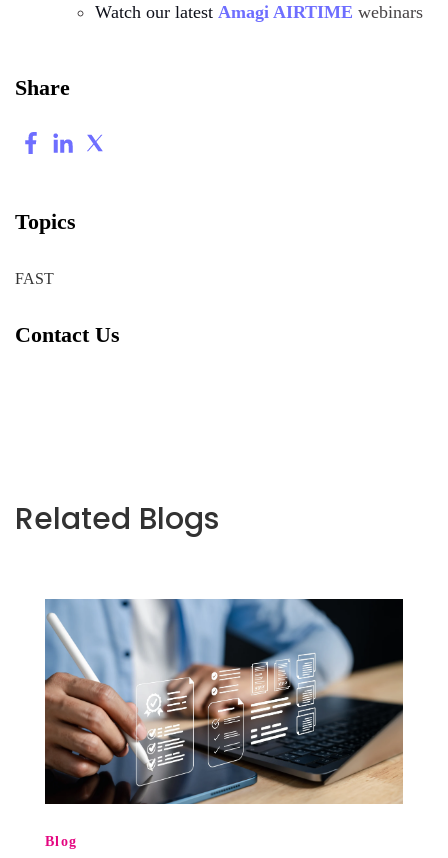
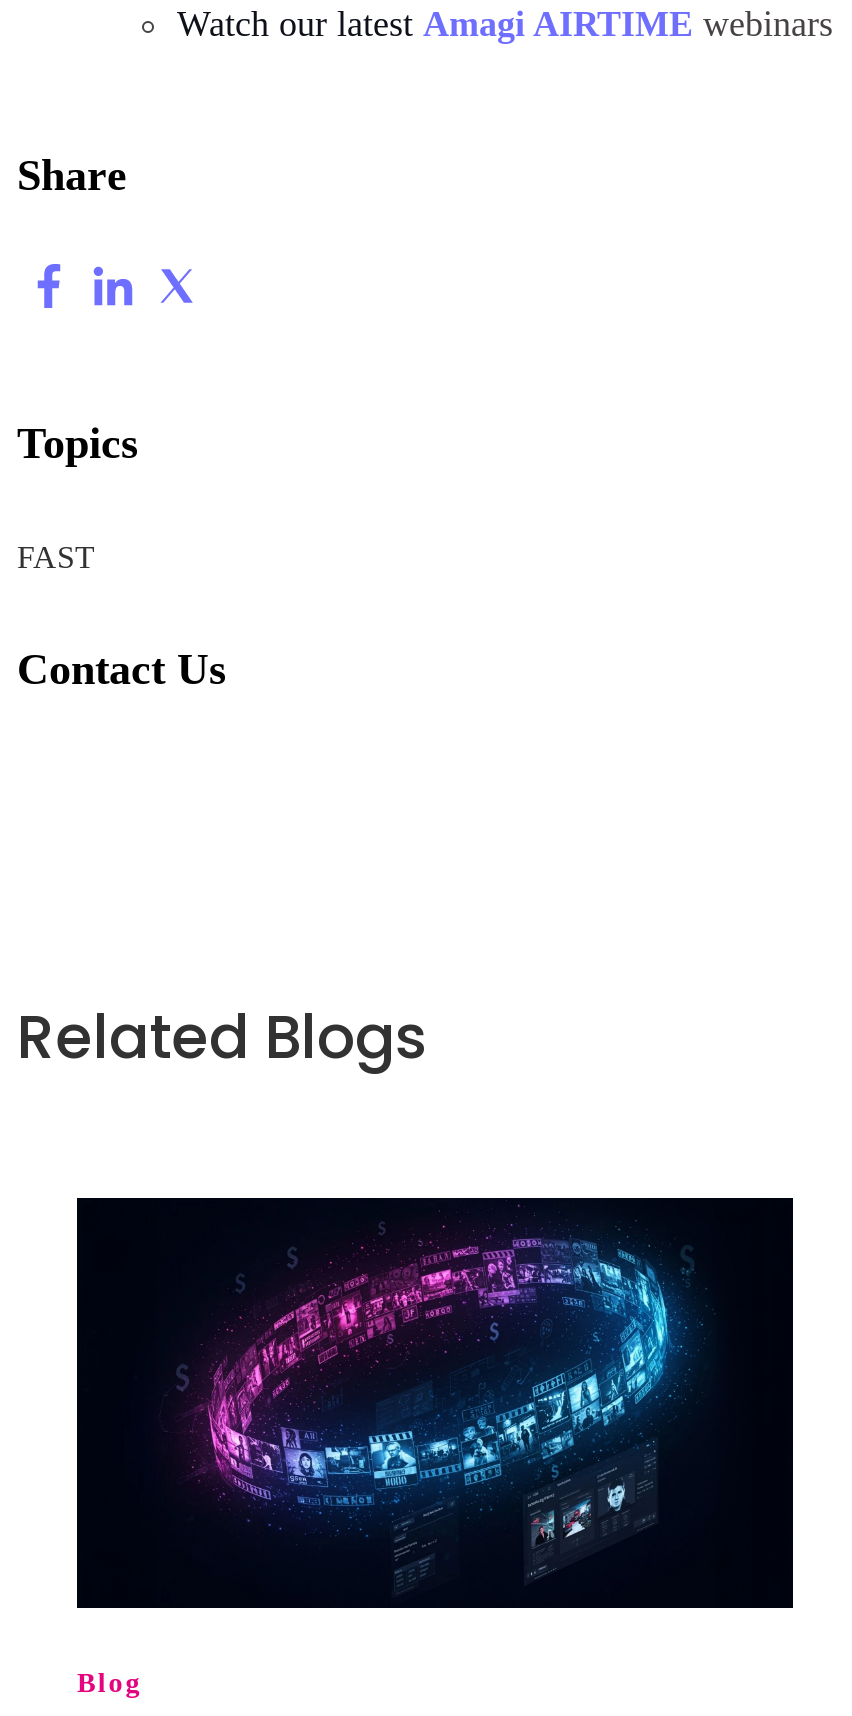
[44,598,404,805] [image] -> [75,1196,795,1610] [image]

